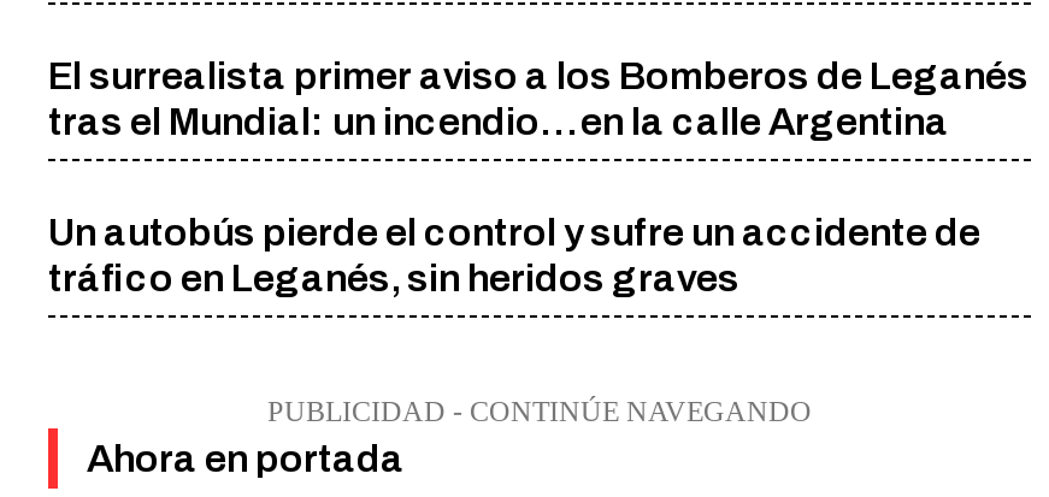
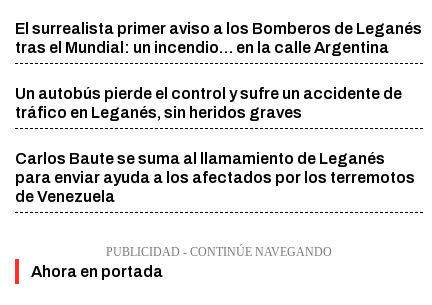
none -> [15,149,415,204] Carlos Baute se suma al llamamiento de Leganés | para enviar ayuda a los afectados por los terremotos | de Venezuela

